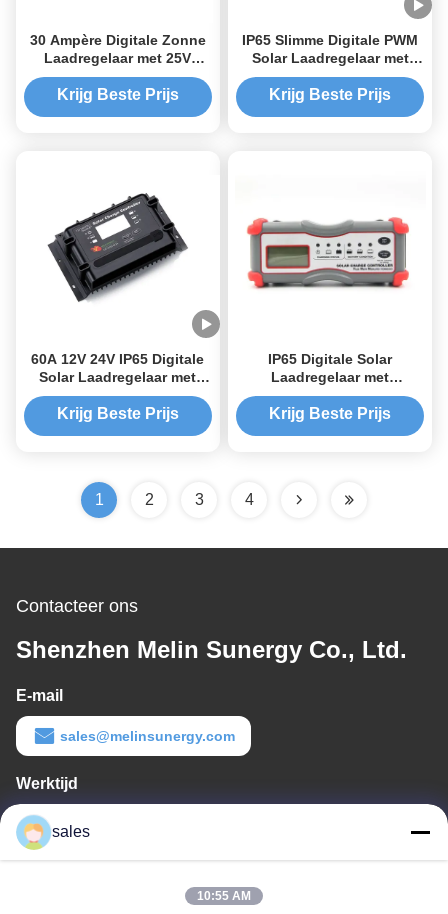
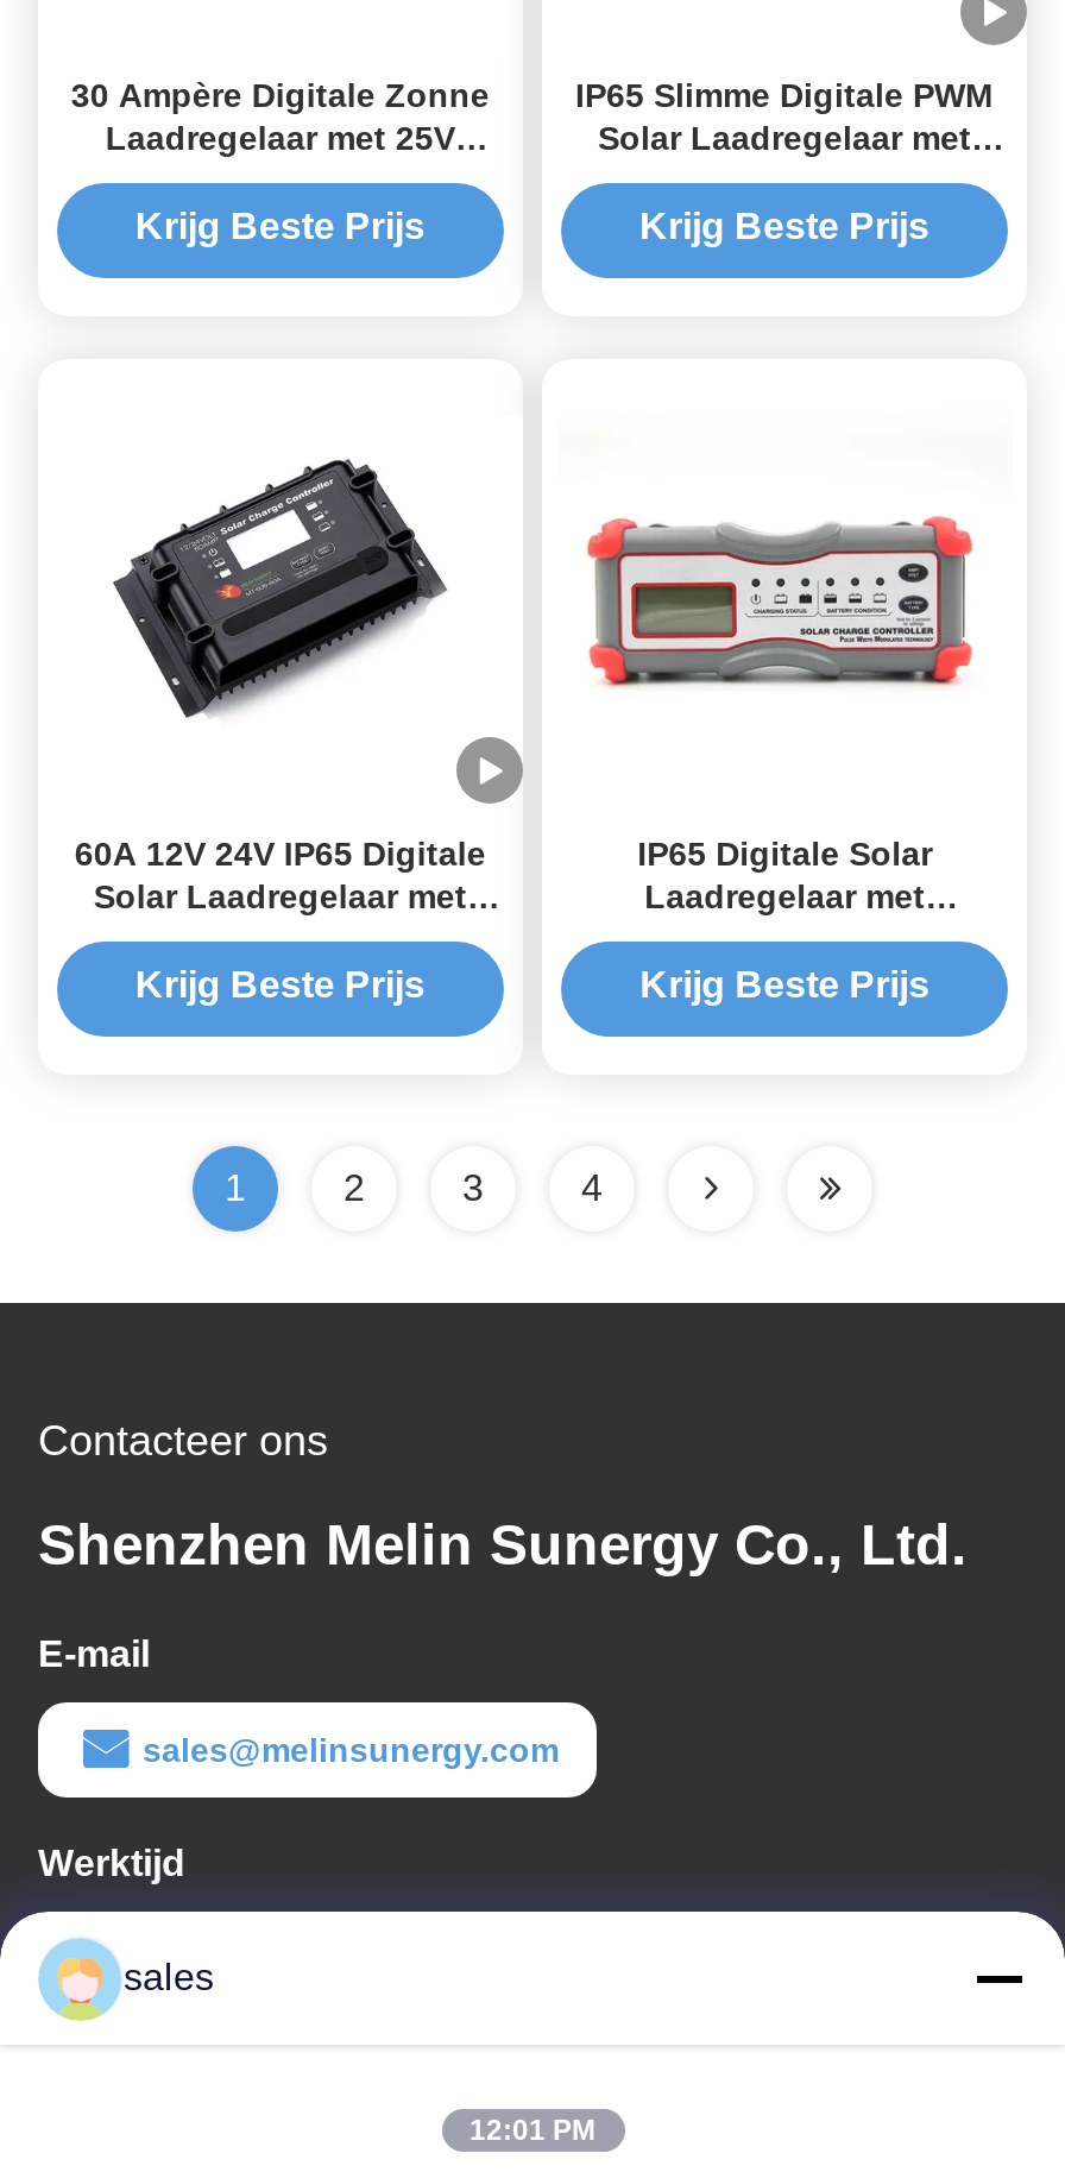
[197,889,251,903] 10:55 AM -> [470,2114,595,2147] 12:01 PM

